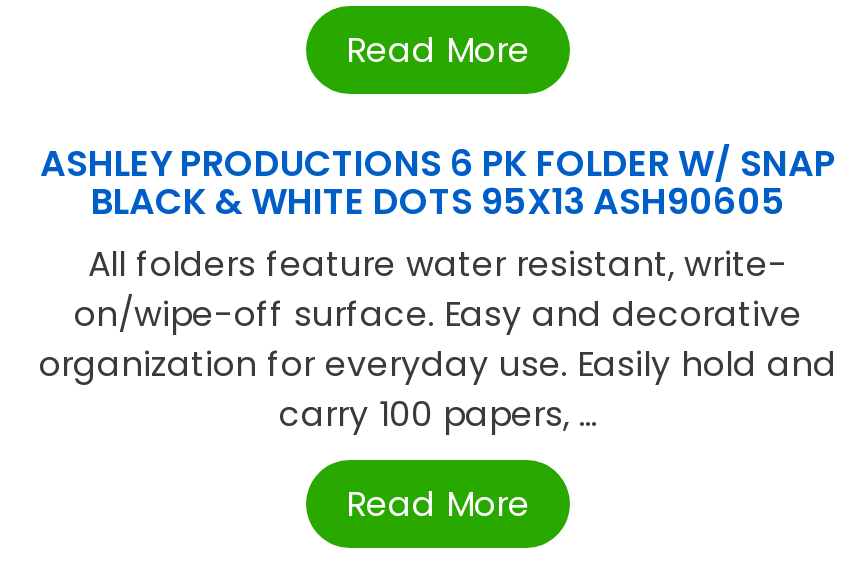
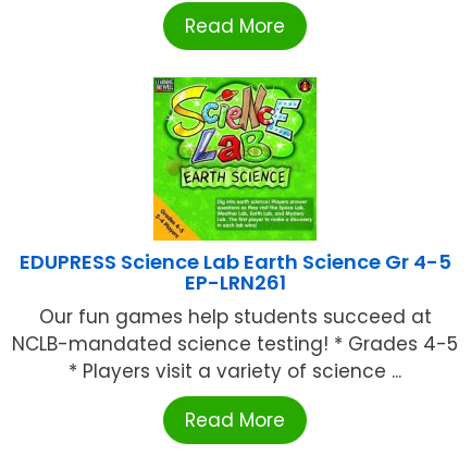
[39,138,837,438] ASHLEY PRODUCTIONS 6 PK FOLDER W/ SNAP | BLACK & WHITE DOTS 95X13 ASH90605 | All folders feature water resistant, write- | on/wipe-off surface. Easy and decorative | organization for everyday use. Easily hold and | carry 100 papers, ... -> [12,248,458,384] EDUPRESS Science Lab Earth Science Gr 4-5 | EP-LRN261 | Our fun games help students succeed at | NCLB-mandated science testing! * Grades 4-5 | * Players visit a variety of science ...

